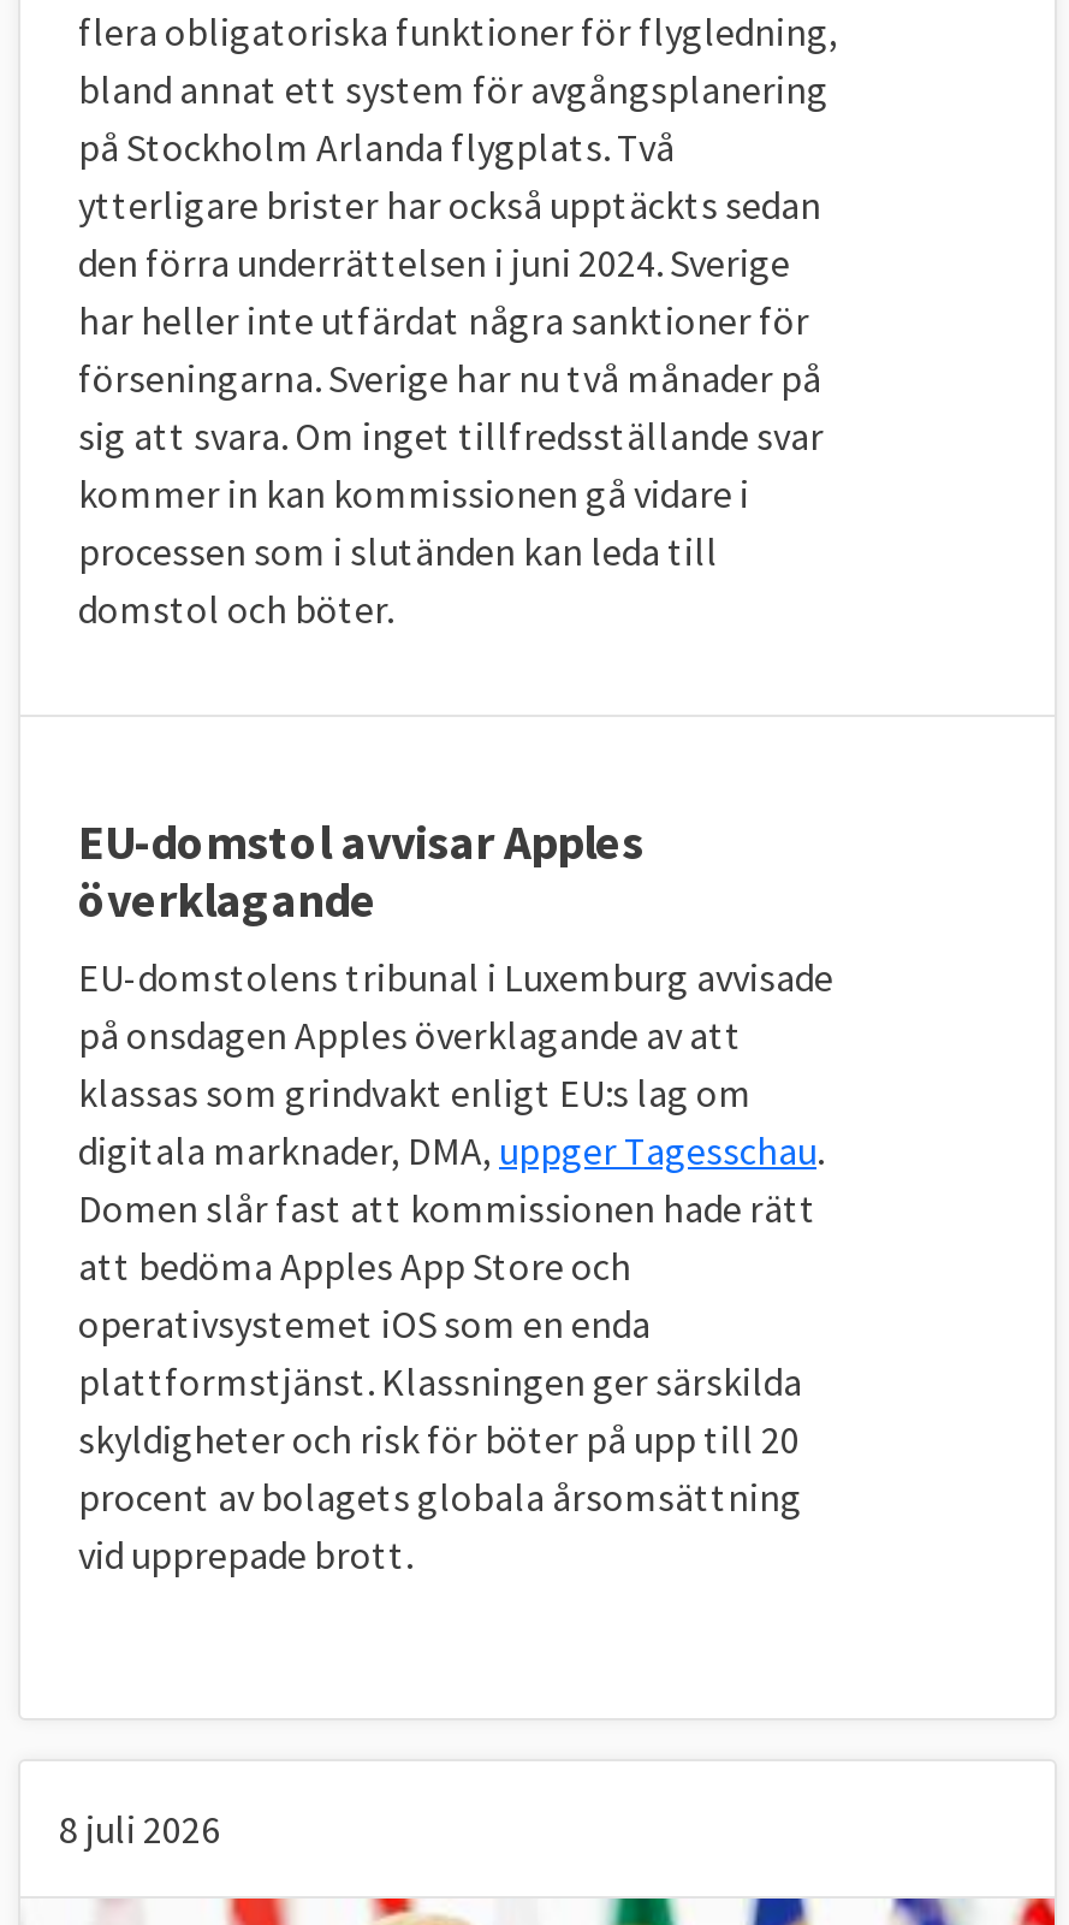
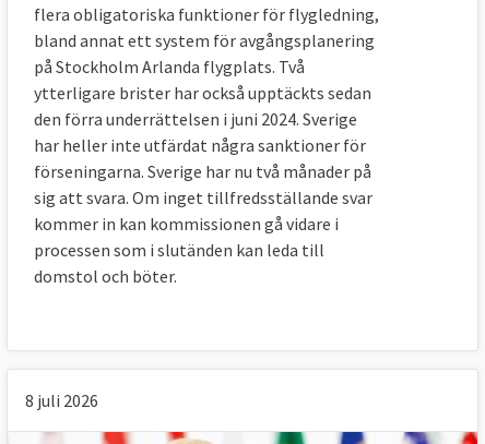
[78,811,833,1579] EU-domstol avvisar Apples | överklagande | EU-domstolens tribunal i Luxemburg avvisade | på onsdagen Apples överklagande av att | klassas som grindvakt enligt EU:s lag om | digitala marknader, DMA, uppger Tagesschau. | Domen slår fast att kommissionen hade rätt | att bedöma Apples App Store och | operativsystemet iOS som en enda | plattformstjänst. Klassningen ger särskilda | skyldigheter och risk för böter på upp till 20 | procent av bolagets globala årsomsättning | vid upprepade brott. -> none

